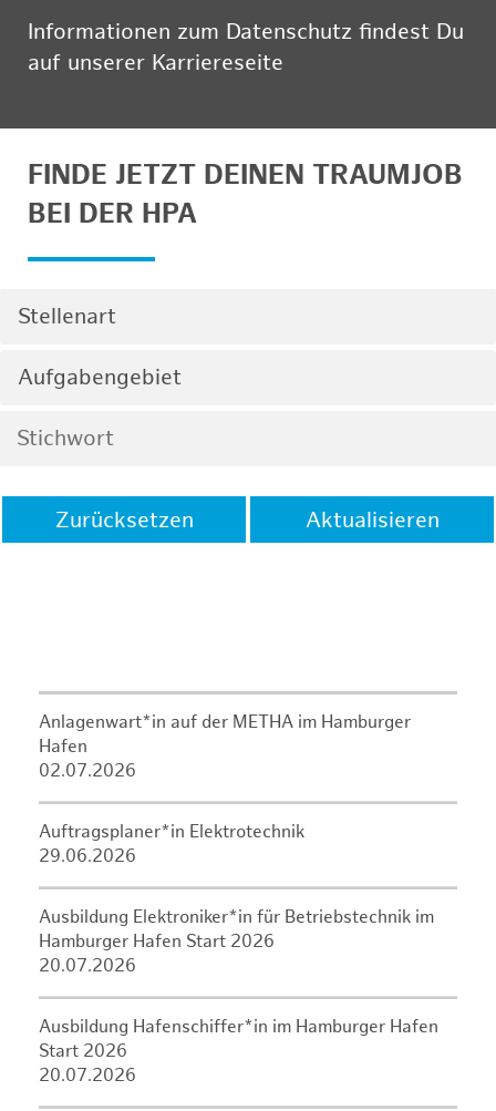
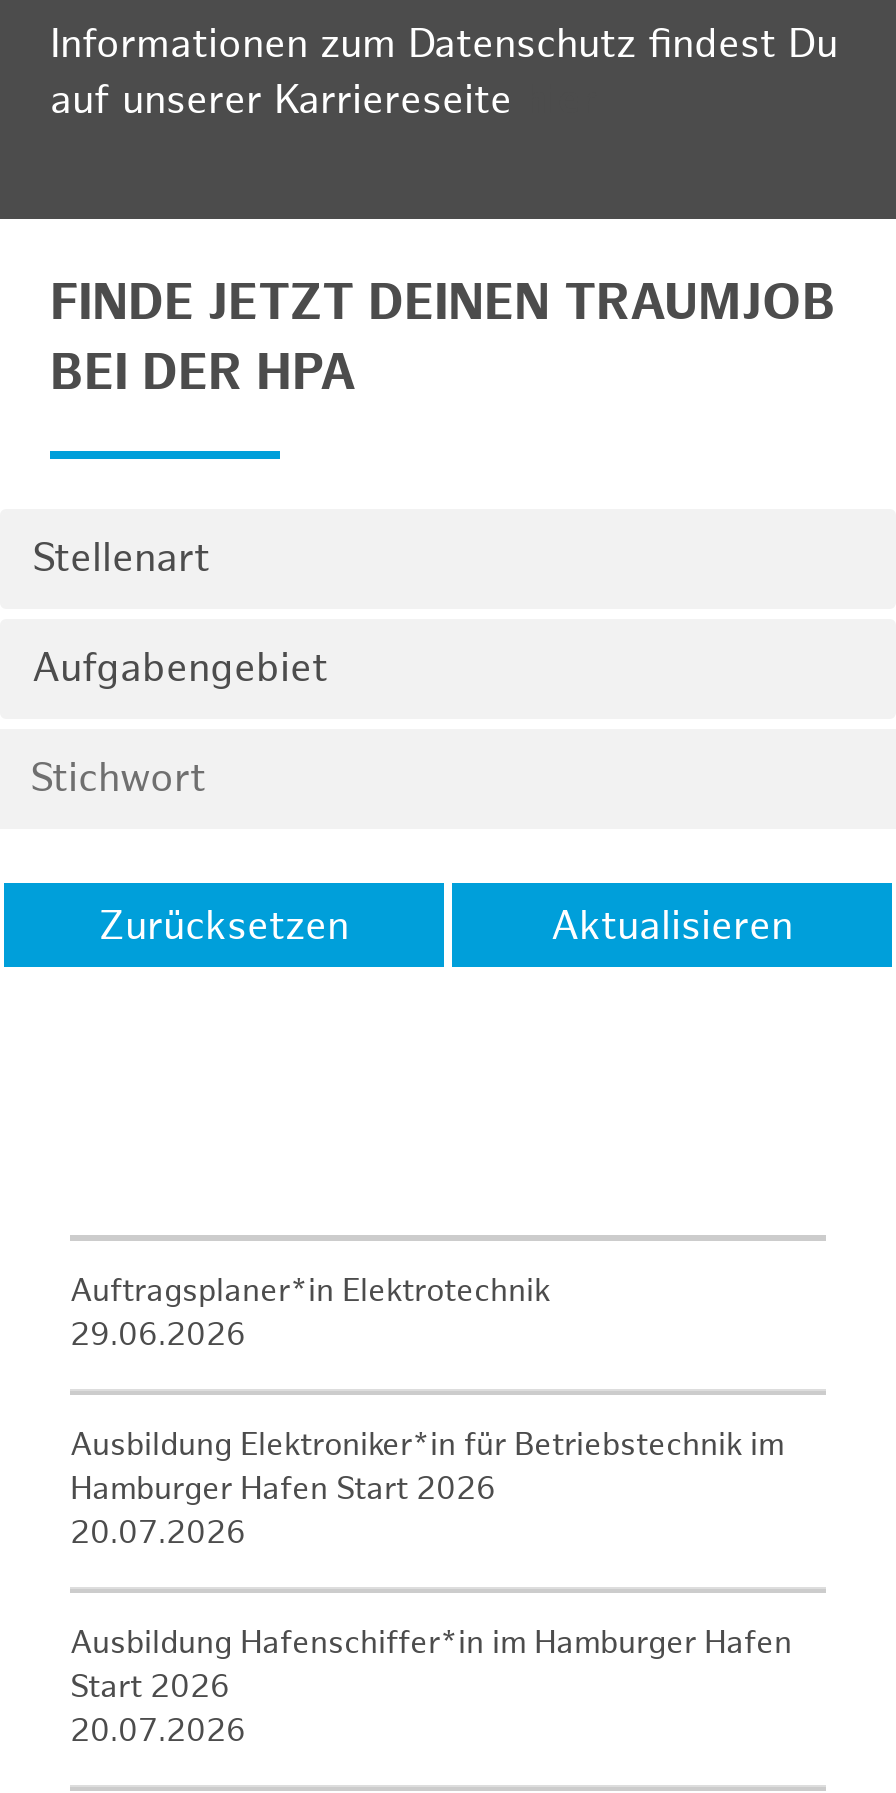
[39,712,411,782] Anlagenwart*in auf der METHA im Hamburger | Hafen | 02.07.2026 -> none

